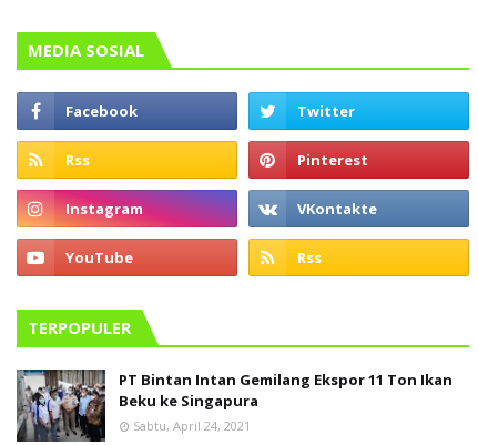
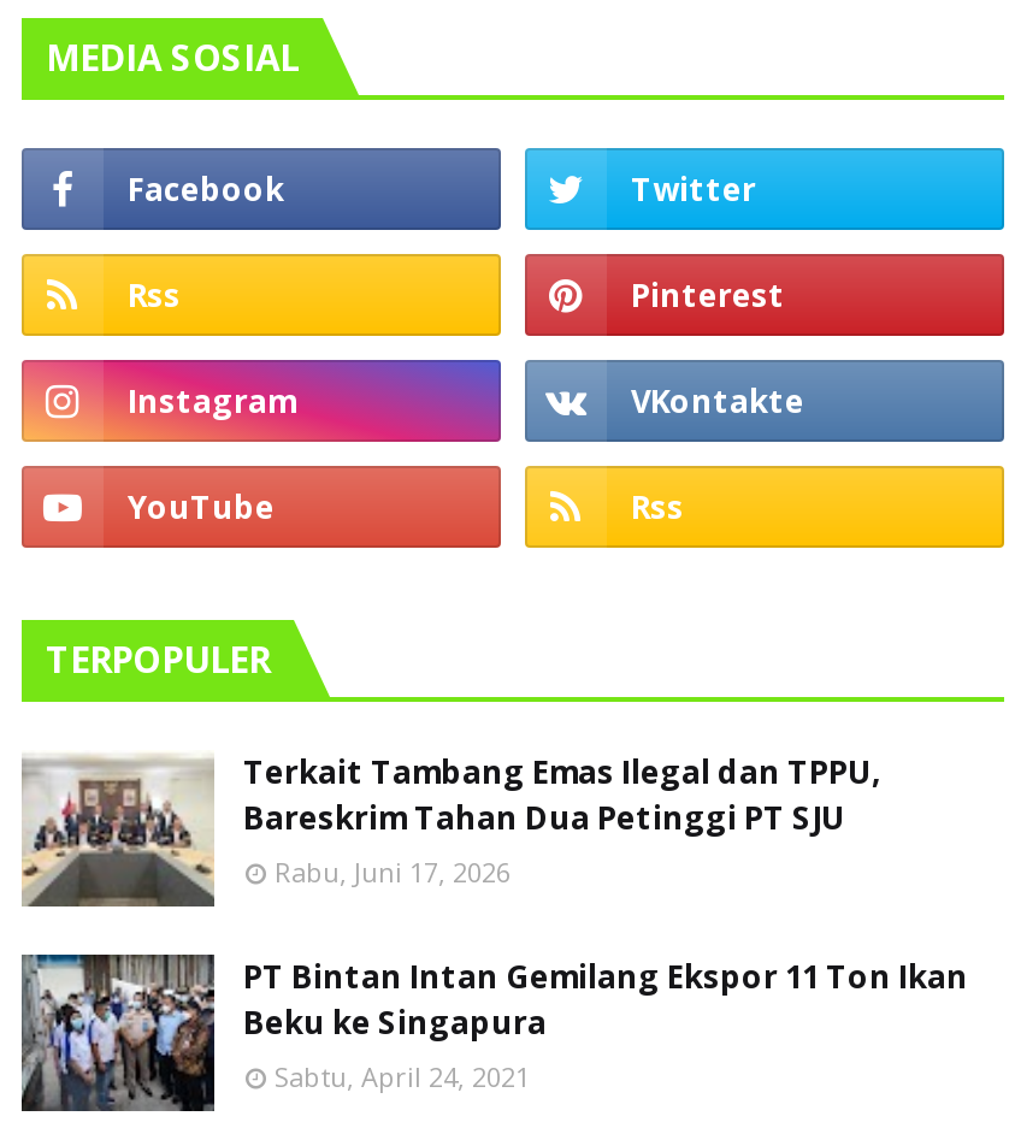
none -> [22,750,881,906] [image] | Terkait Tambang Emas Ilegal dan TPPU, | Bareskrim Tahan Dua Petinggi PT SJU | Rabu, Juni 17, 2026

